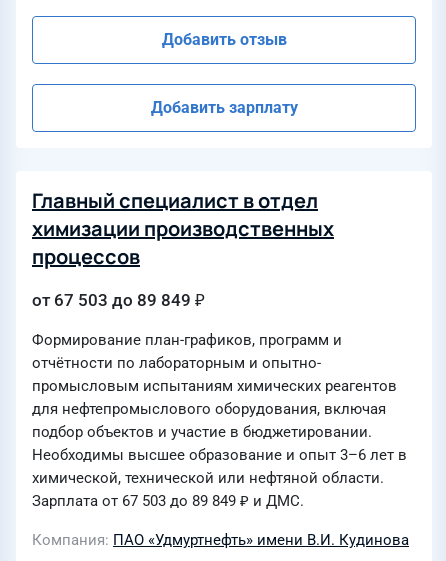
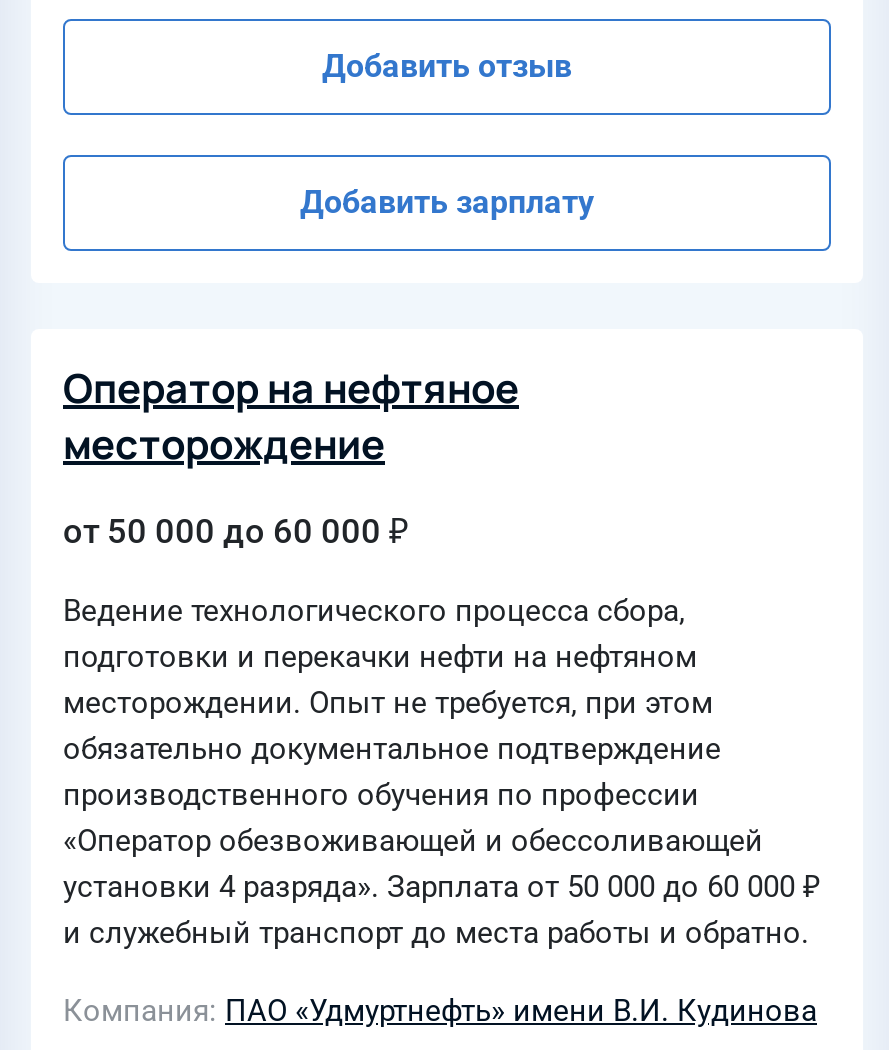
[32,187,334,270] Главный специалист в отдел | химизации производственных | процессов -> [63,361,519,471] Оператор на нефтяное | месторождение
[32,290,205,310] от 67 503 до 89 849 ₽ -> [63,511,409,551] от 50 000 до 60 000 ₽
[32,331,407,510] Формирование план-графиков, программ и | отчётности по лабораторным и опытно- | промысловым испытаниям химических реагентов | для нефтепромыслового оборудования, включая | подбор объектов и участие в бюджетировании. | Необходимы высшее образование и опыт 3–6 лет в | химической, технической или нефтяной области. | Зарплата от 67 503 до 89 849 ₽ и ДМС. -> [63,593,821,951] Ведение технологического процесса сбора, | подготовки и перекачки нефти на нефтяном | месторождении. Опыт не требуется, при этом | обязательно документальное подтверждение | производственного обучения по профессии | «Оператор обезвоживающей и обессоливающей | установки 4 разряда». Зарплата от 50 000 до 60 000 ₽ | и служебный транспорт до места работы и обратно.

